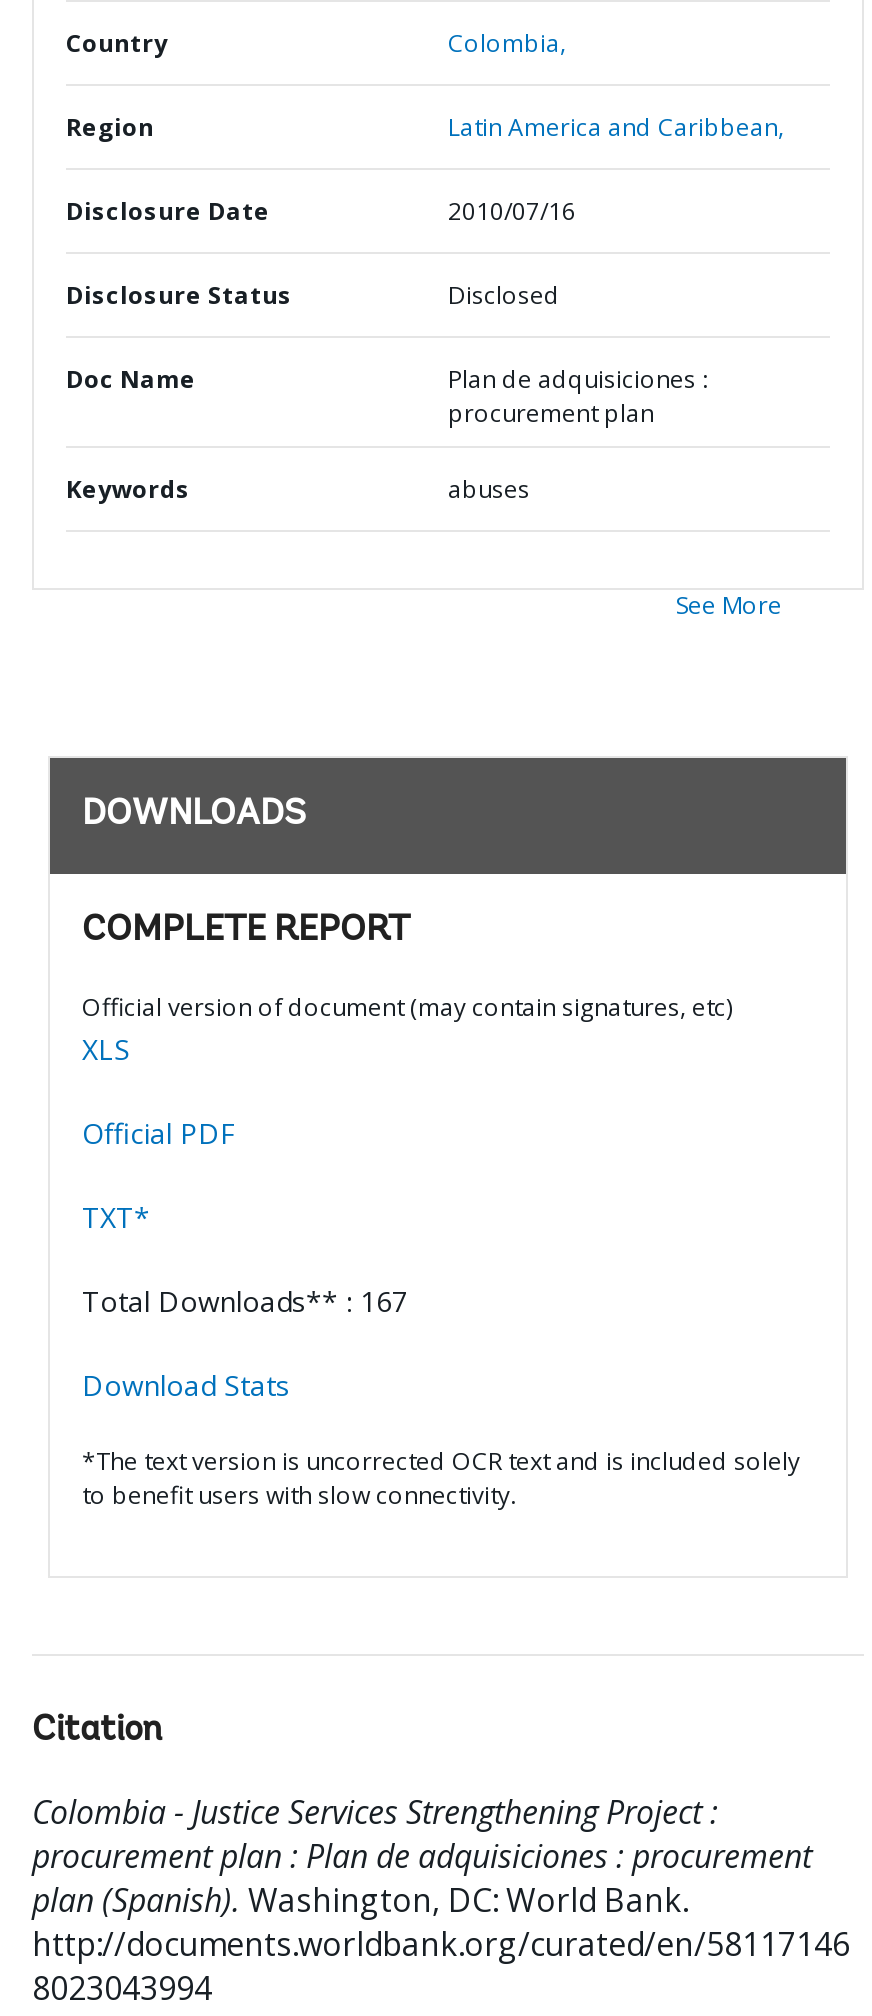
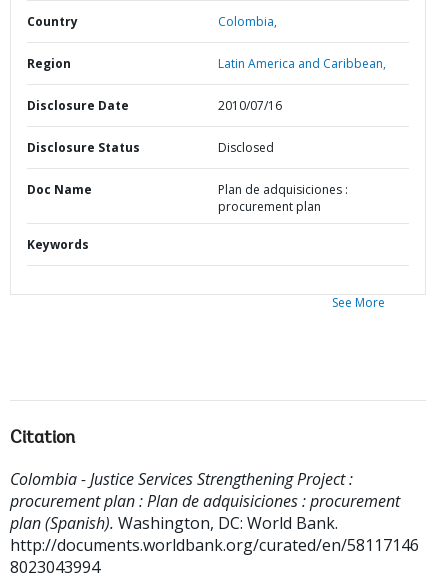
[448,472,530,506] abuses -> none
[82,798,800,1512] DOWNLOADS | COMPLETE REPORT | Official version of document (may contain signatures, etc) | XLS | Official PDF | TXT* | Total Downloads** : 167 | Download Stats | *The text version is uncorrected OCR text and is included solely | to benefit users with slow connectivity. -> none

